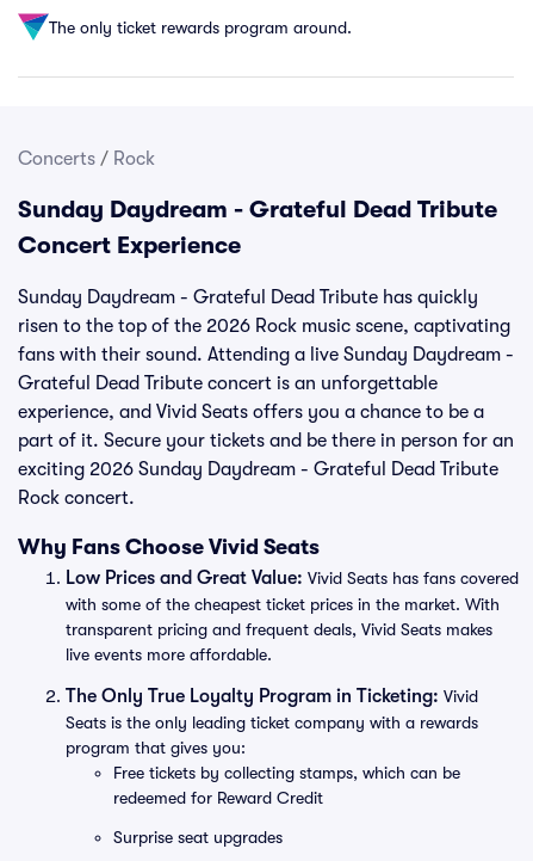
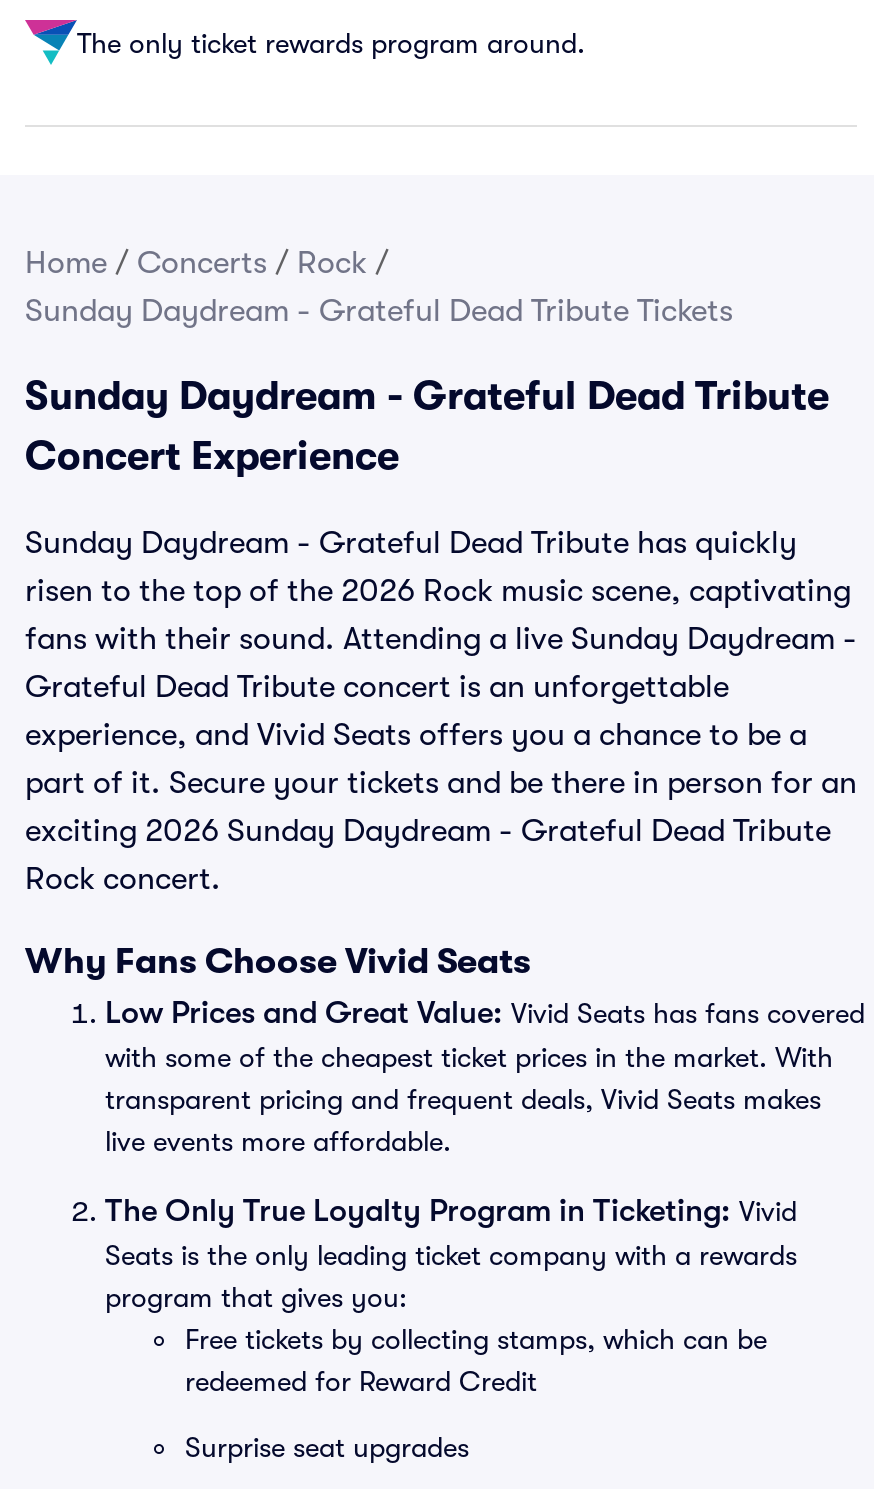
[18,148,155,170] Concerts / Rock -> [25,245,733,329] Home / Concerts / Rock / | Sunday Daydream - Grateful Dead Tribute Tickets

